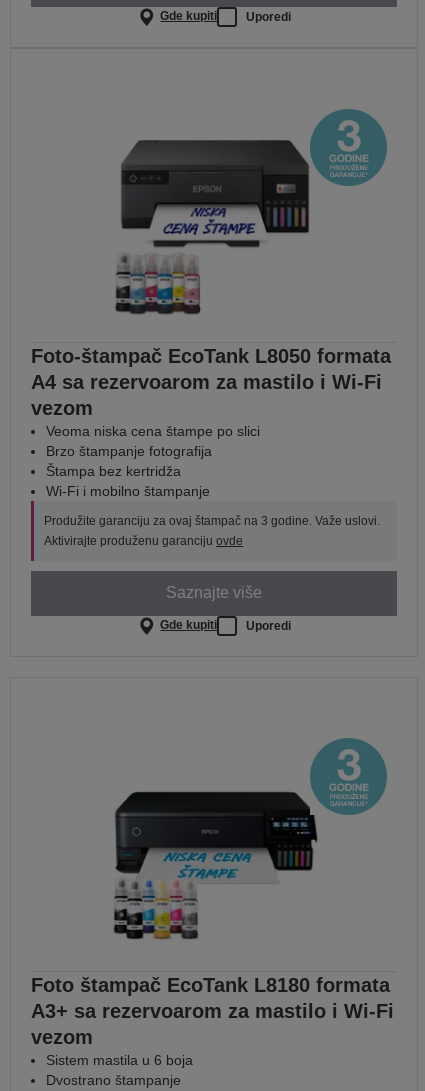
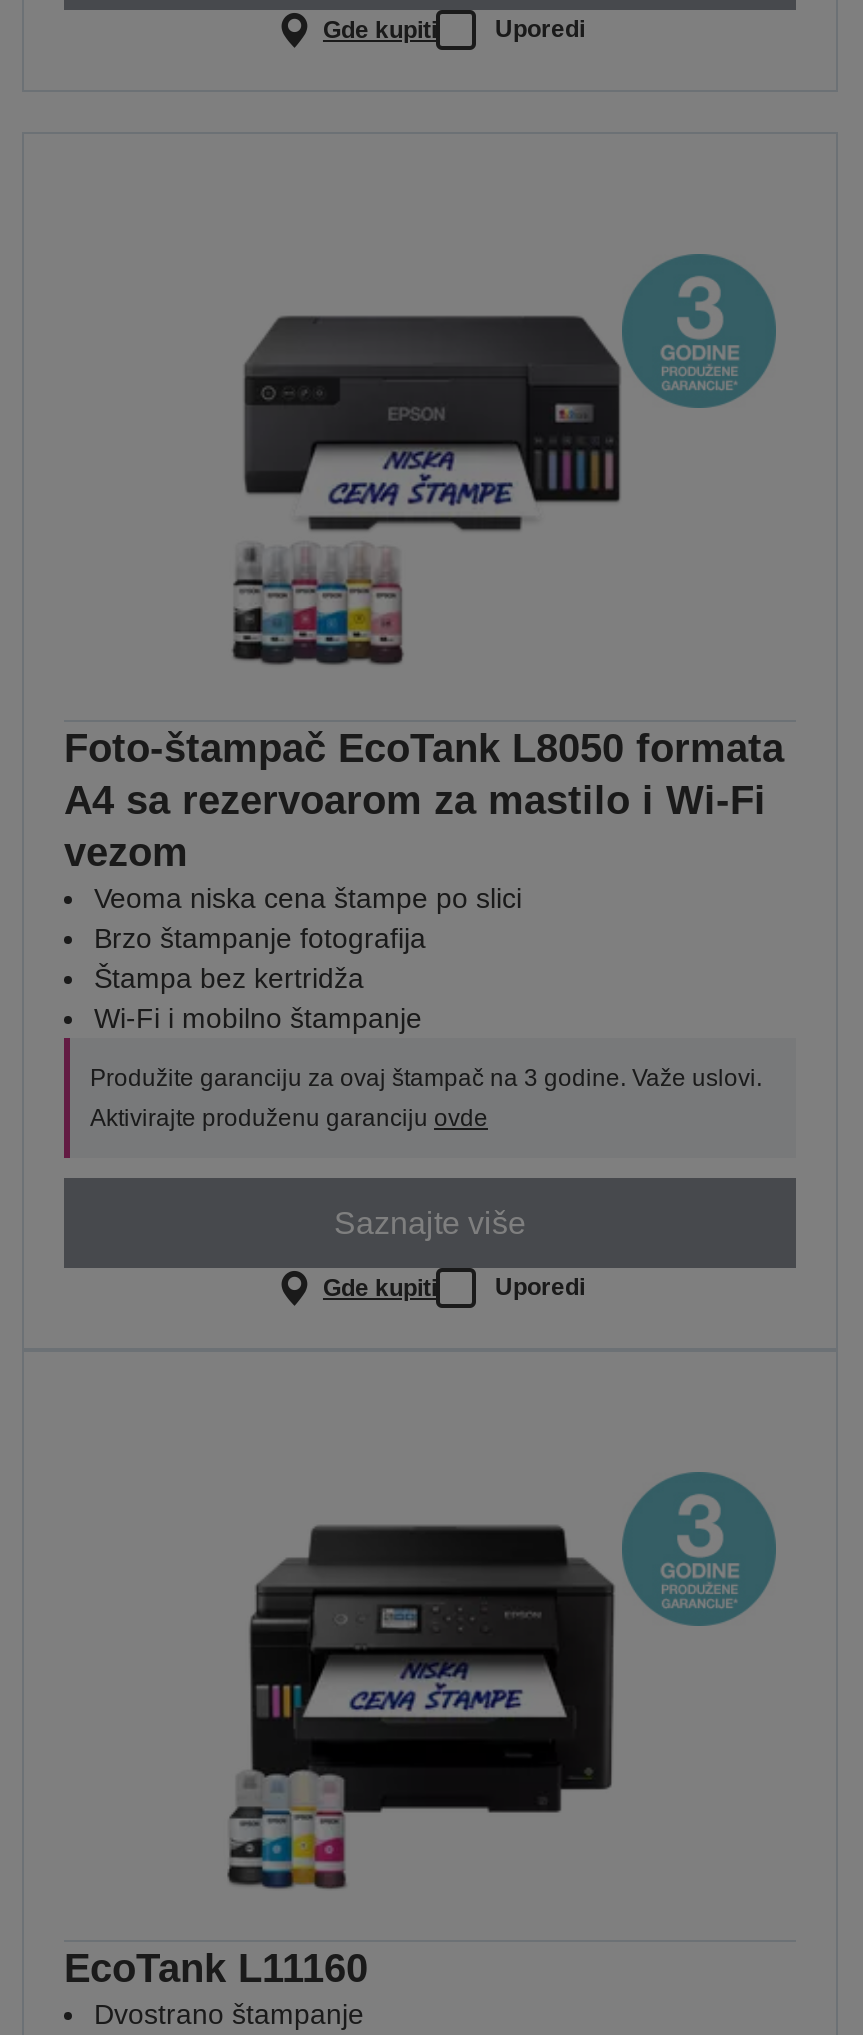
moved [147,181,305,244] -> [296,399,612,525]: [image]
moved [31,245,391,632] -> [64,527,784,1302]: [image] | Foto-štampač EcoTank L8050 formata | A4 sa rezervoarom za mastilo i Wi-Fi | ... | Gde kupiti | Uporedi
[113,737,388,940] [image] -> [232,1471,778,1787] [image]
[31,974,394,1068] Foto štampač EcoTank L8180 formata | A3+ sa rezervoarom za mastilo i Wi-Fi | vezom | Sistem mastila u 6 boja -> [64,1945,368,1989] EcoTank L11160

